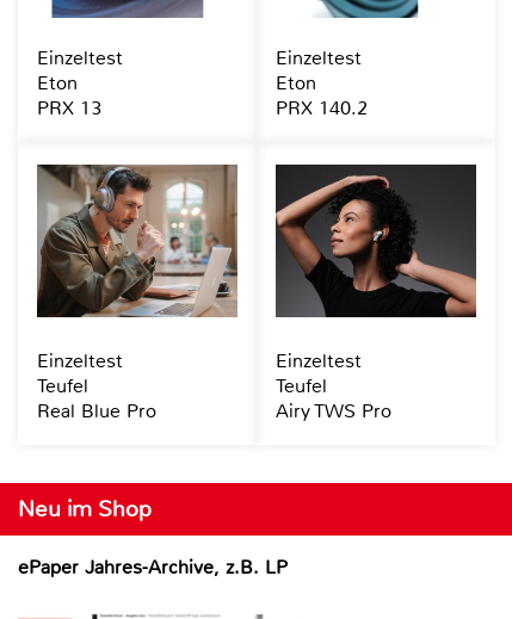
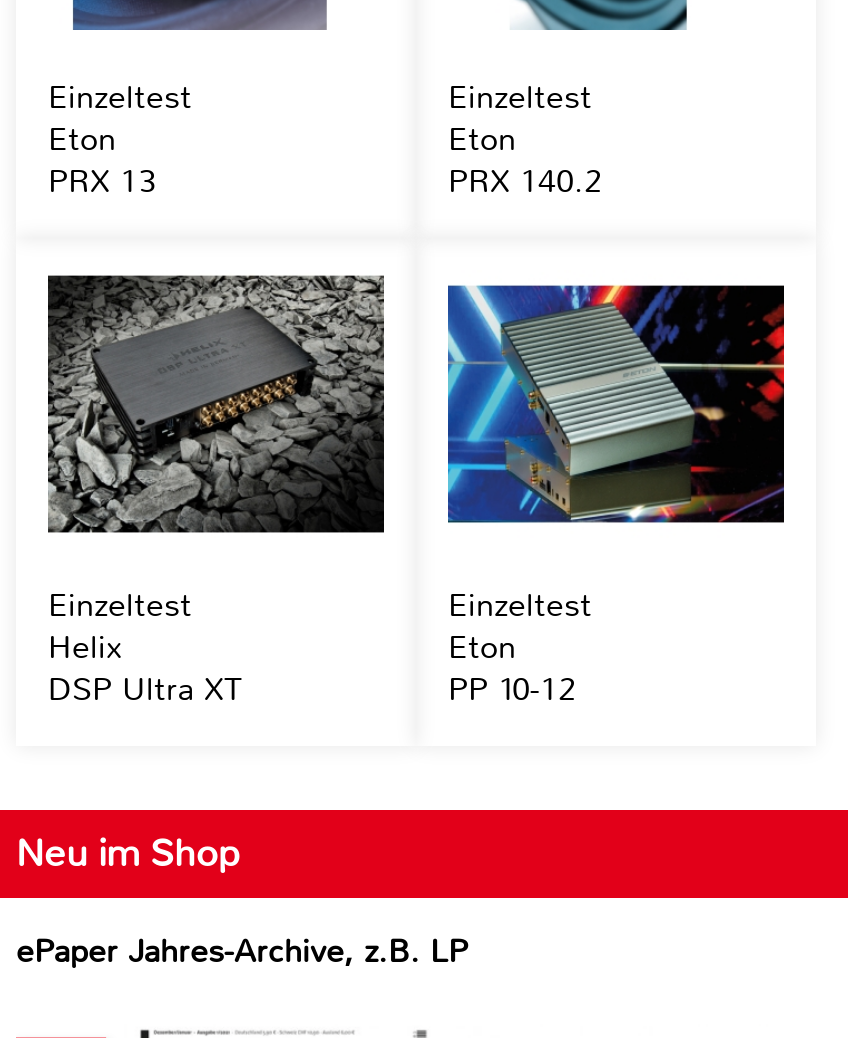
[37,163,239,317] [image] -> [48,274,386,534] [image]
[274,163,477,318] [image] -> [446,276,786,532] [image]
[37,373,156,423] Teufel | Real Blue Pro -> [48,626,242,710] Helix | DSP Ultra XT
[276,373,391,423] Teufel | Airy TWS Pro -> [448,626,576,710] Eton | PP 10-12

